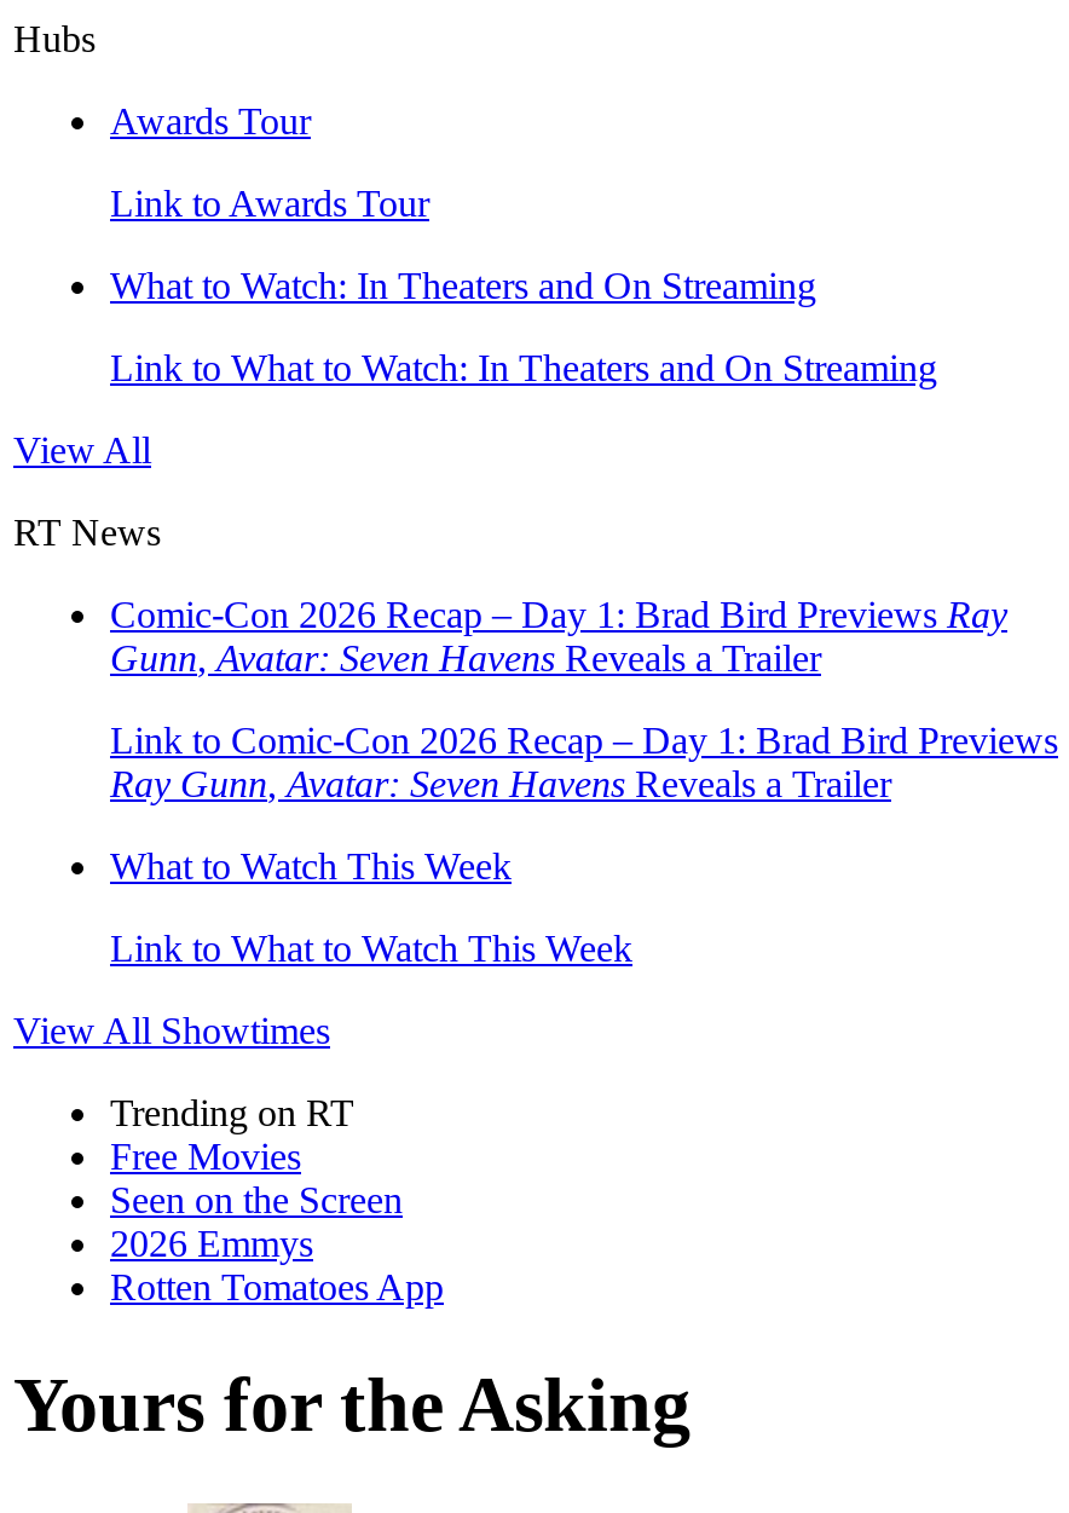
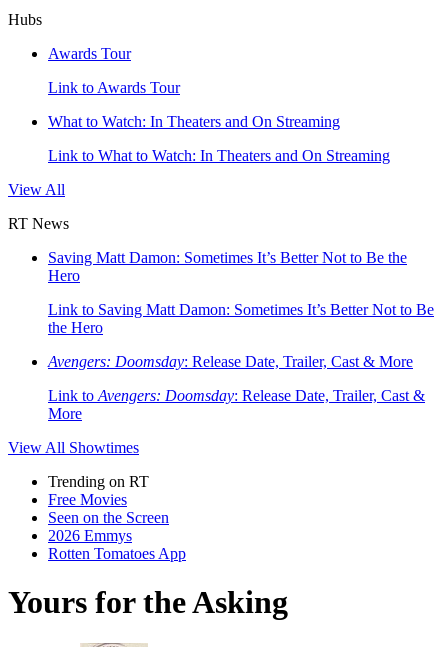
[110,594,1007,678] Comic-Con 2026 Recap – Day 1: Brad Bird Previews Ray | Gunn, Avatar: Seven Havens Reveals a Trailer -> [48,249,407,284] Saving Matt Damon: Sometimes It’s Better Not to Be the | Hero
[110,720,1058,804] Link to Comic-Con 2026 Recap – Day 1: Brad Bird Previews | Ray Gunn, Avatar: Seven Havens Reveals a Trailer -> [48,301,434,336] Link to Saving Matt Damon: Sometimes It’s Better Not to Be | the Hero
[110,845,512,887] What to Watch This Week -> [48,353,413,370] Avengers: Doomsday: Release Date, Trailer, Cast & More
[110,928,632,969] Link to What to Watch This Week -> [48,387,425,422] Link to Avengers: Doomsday: Release Date, Trailer, Cast & | More

